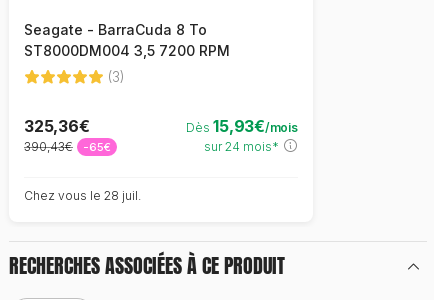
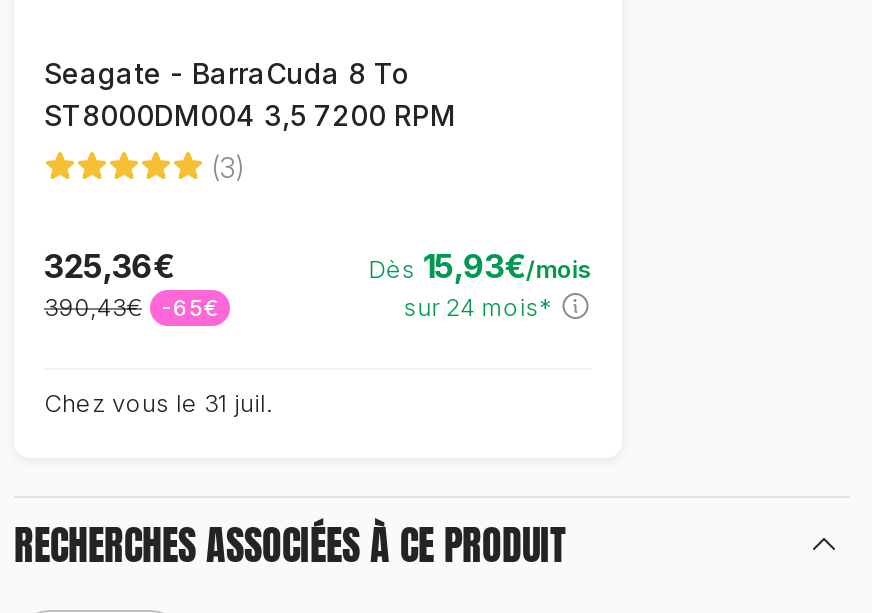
[24,188,141,203] Chez vous le 28 juil. -> [44,389,272,419] Chez vous le 31 juil.

